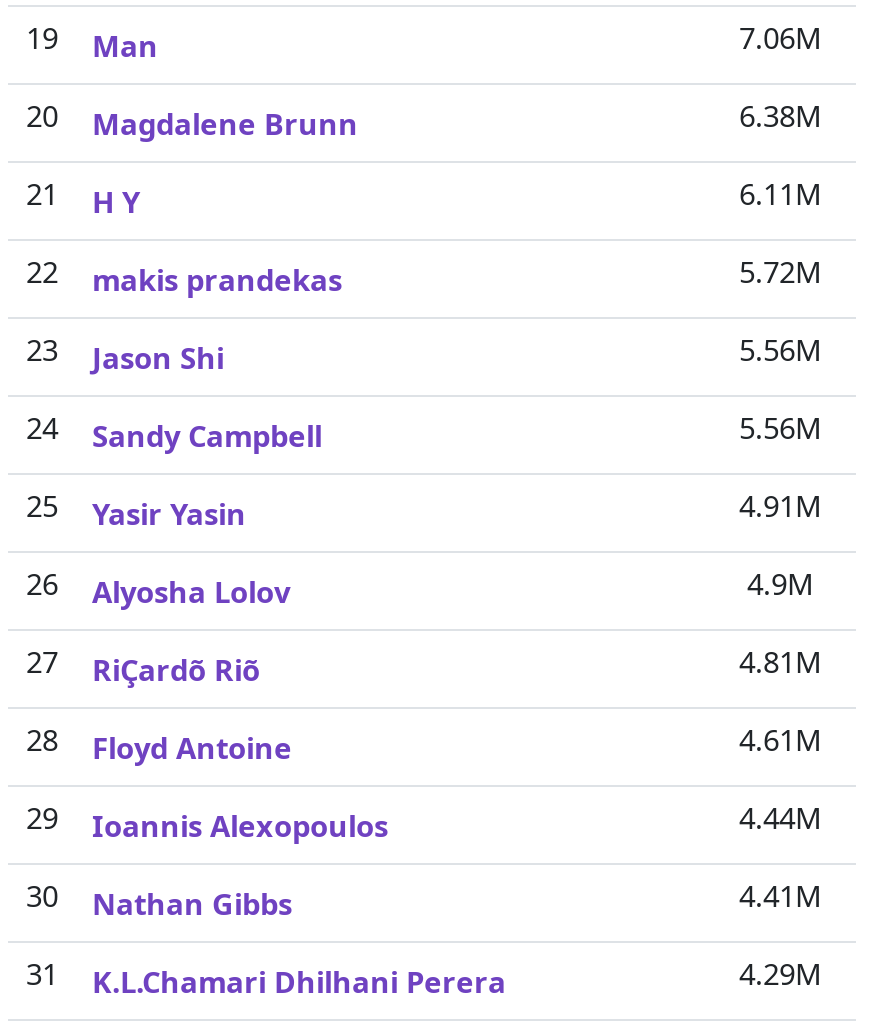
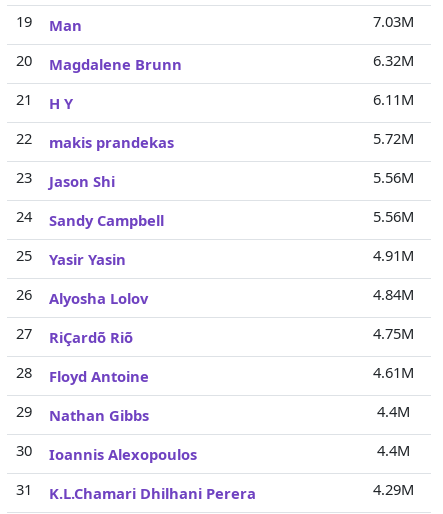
[739,17,821,57] 7.06M -> [372,11,413,31] 7.03M
[739,95,821,135] 6.38M -> [372,50,413,70] 6.32M
[747,563,813,603] 4.9M -> [372,284,413,304] 4.84M
[739,641,821,681] 4.81M -> [372,323,413,343] 4.75M
moved [26,805,388,915] -> [16,440,197,464]: 30 | Ioannis Alexopoulos
[739,797,821,837] 4.44M -> none
moved [92,883,292,923] -> [49,405,149,425]: Nathan Gibbs
[739,875,821,915] 4.41M -> [376,401,409,460] 4.4M | 4.4M

